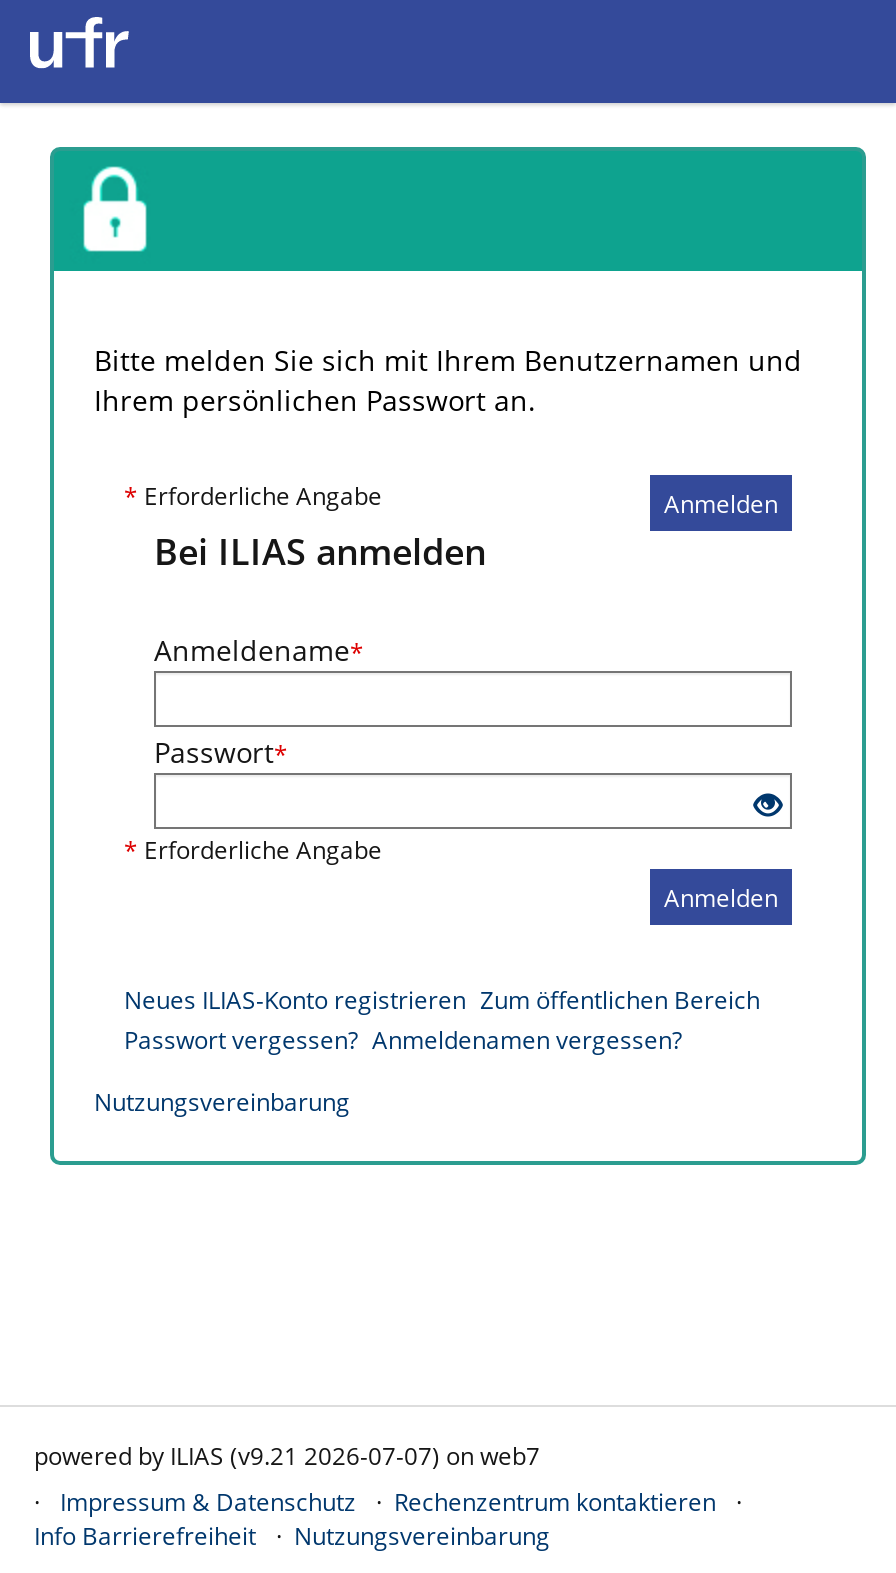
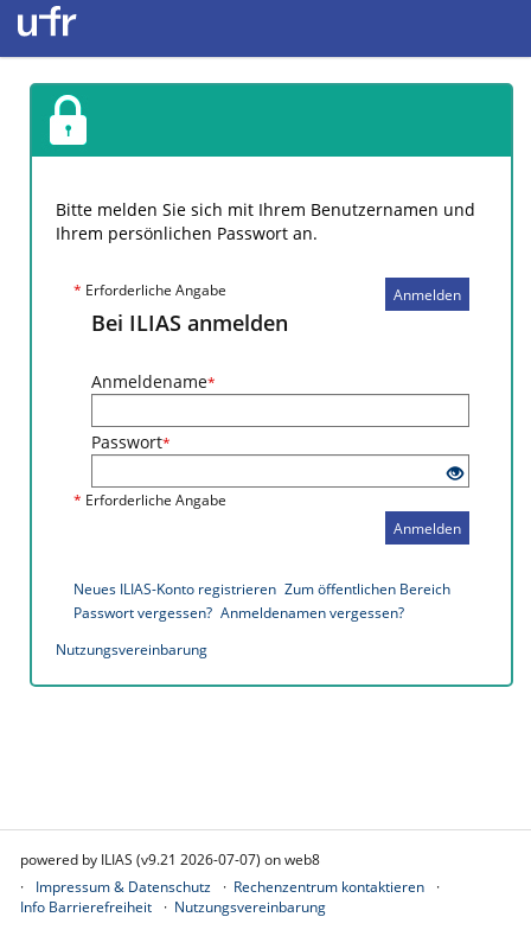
[34,1439,540,1473] powered by ILIAS (v9.21 2026-07-07) on web7 -> [20,849,320,870] powered by ILIAS (v9.21 2026-07-07) on web8

